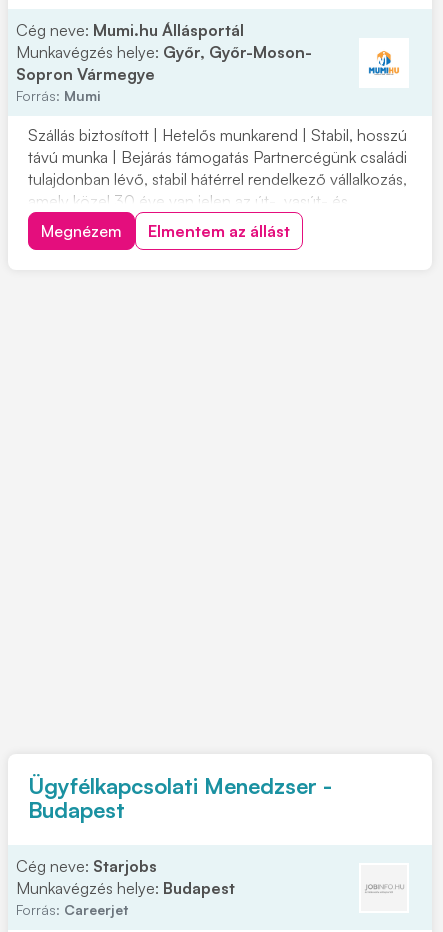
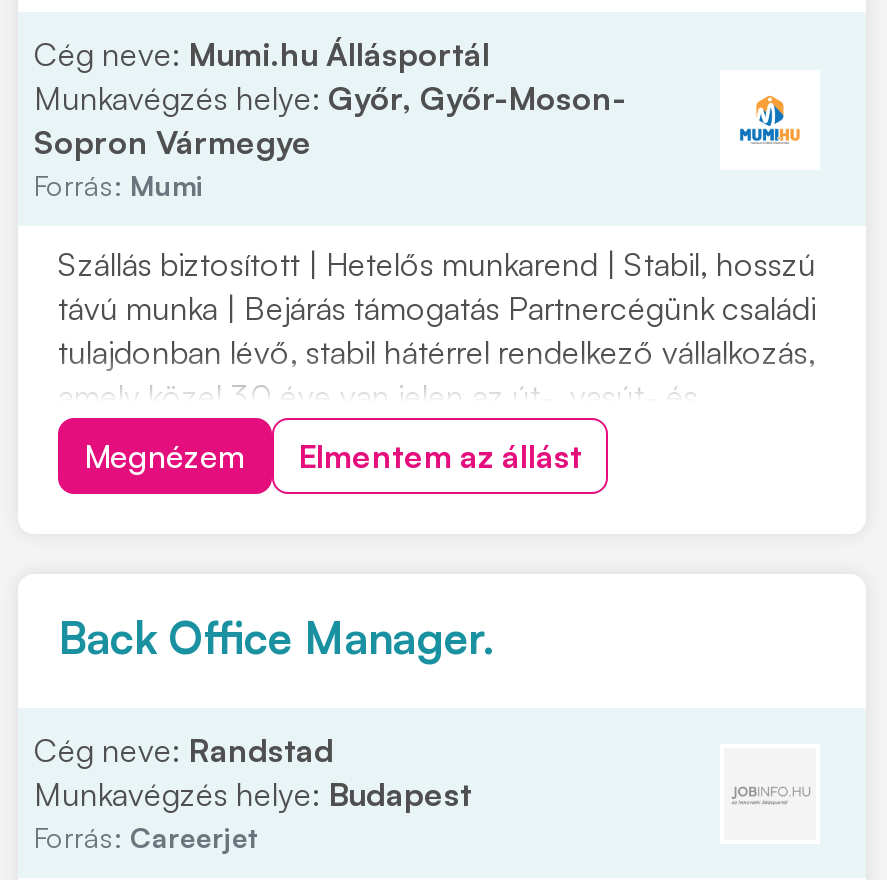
[28,772,332,823] Ügyfélkapcsolati Menedzser - | Budapest -> [58,610,494,664] Back Office Manager.
[16,856,157,876] Cég neve: Starjobs -> [34,730,334,770] Cég neve: Randstad

